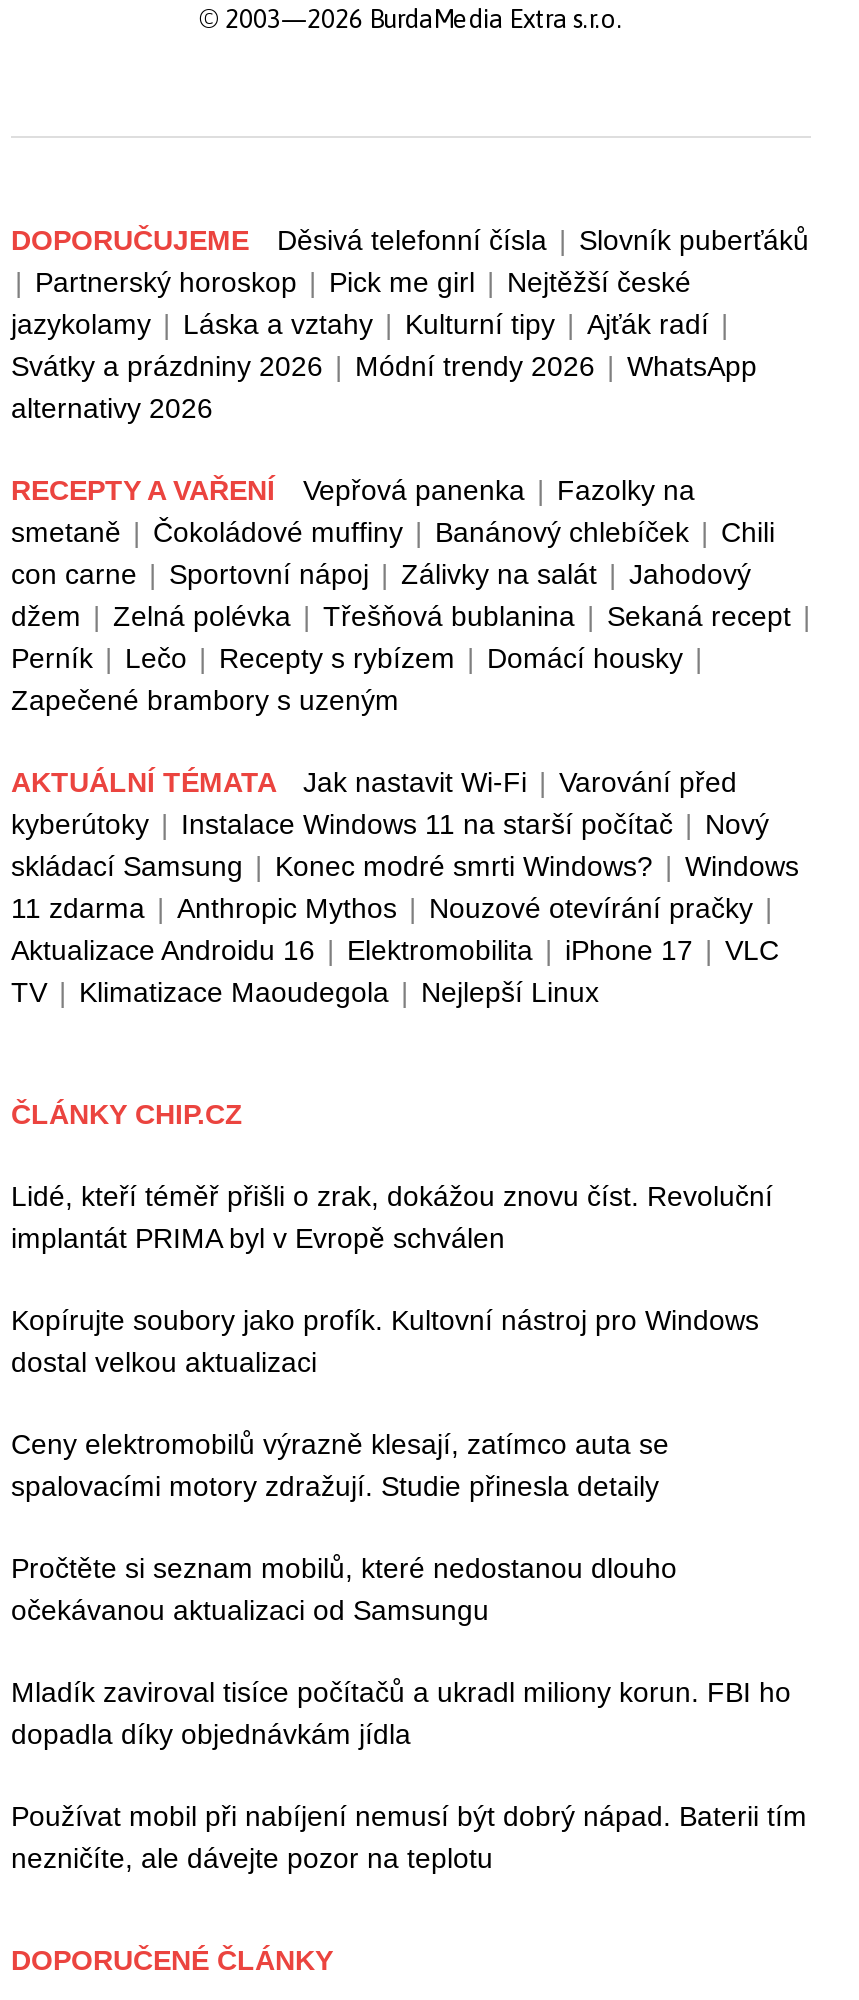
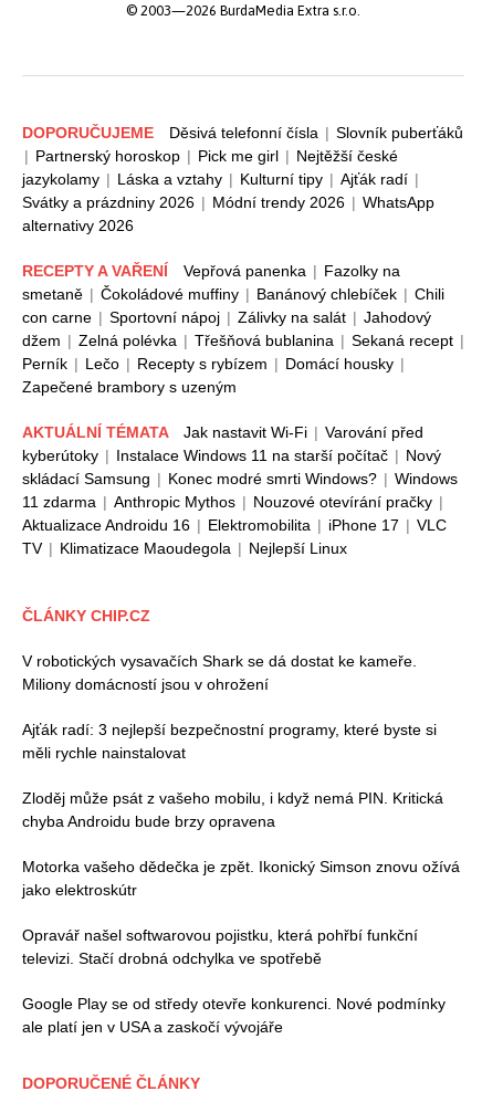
[11,1180,773,1254] Lidé, kteří téměř přišli o zrak, dokážou znovu číst. Revoluční | implantát PRIMA byl v Evropě schválen -> [22,652,417,693] V robotických vysavačích Shark se dá dostat ke kameře. | Miliony domácností jsou v ohrožení
[11,1304,759,1378] Kopírujte soubory jako profík. Kultovní nástroj pro Windows | dostal velkou aktualizaci -> [22,721,437,762] Ajťák radí: 3 nejlepší bezpečnostní programy, které byste si | měli rychle nainstalovat
[11,1428,669,1502] Ceny elektromobilů výrazně klesají, zatímco auta se | spalovacími motory zdražují. Studie přinesla detaily -> [22,789,443,830] Zloděj může psát z vašeho mobilu, i když nemá PIN. Kritická | chyba Androidu bude brzy opravena
[11,1552,677,1626] Pročtěte si seznam mobilů, které nedostanou dlouho | očekávanou aktualizaci od Samsungu -> [22,858,460,899] Motorka vašeho dědečka je zpět. Ikonický Simson znovu ožívá | jako elektroskútr
[11,1676,791,1750] Mladík zaviroval tisíce počítačů a ukradl miliony korun. FBI ho | dopadla díky objednávkám jídla -> [22,926,418,967] Opravář našel softwarovou pojistku, která pohřbí funkční | televizi. Stačí drobná odchylka ve spotřebě
[11,1800,807,1874] Používat mobil při nabíjení nemusí být dobrý nápad. Baterii tím | nezničíte, ale dávejte pozor na teplotu -> [22,995,446,1036] Google Play se od středy otevře konkurenci. Nové podmínky | ale platí jen v USA a zaskočí vývojáře

